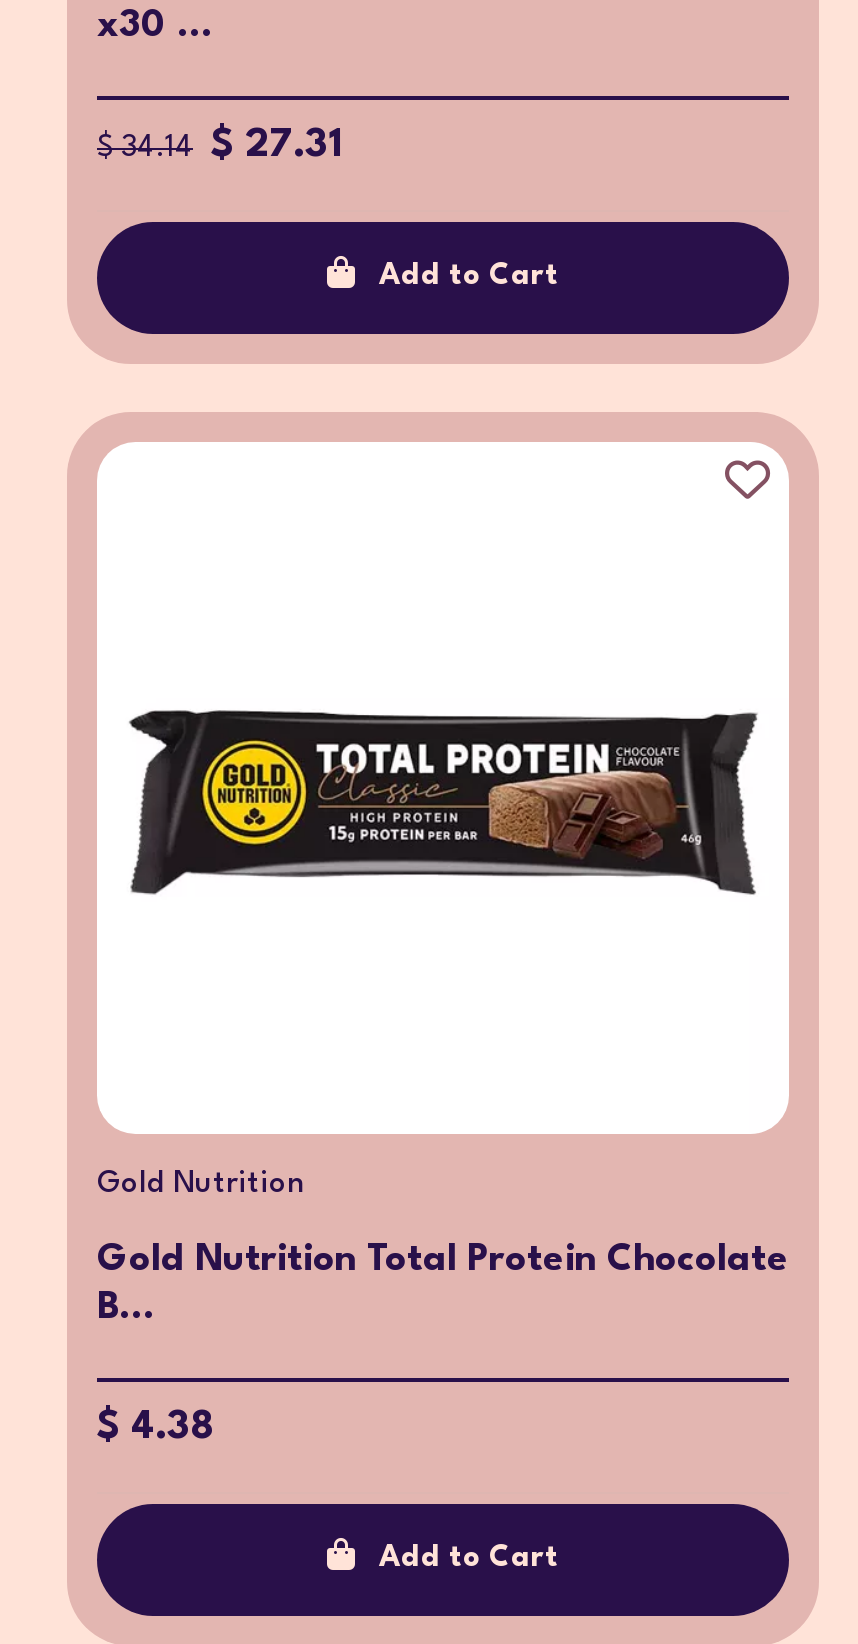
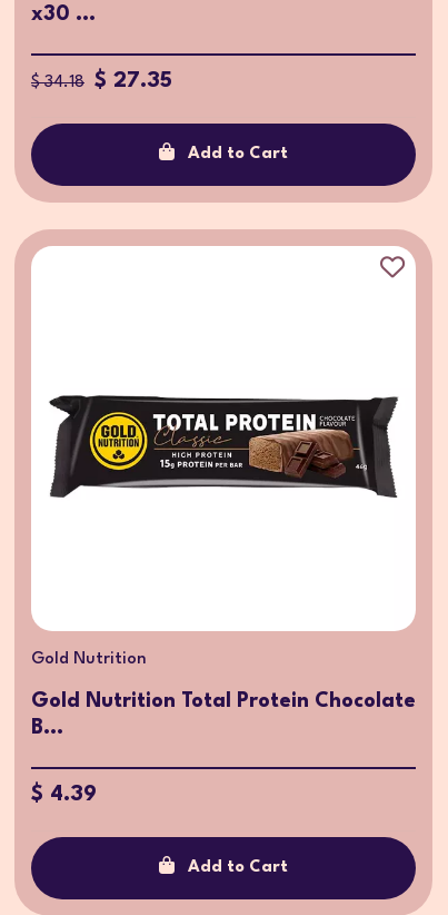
[97,125,343,165] $ 34.14 $ 27.31 -> [31,70,172,92] $ 34.18 $ 27.35
[97,1407,215,1447] $ 4.38 -> [31,783,97,805] $ 4.39

